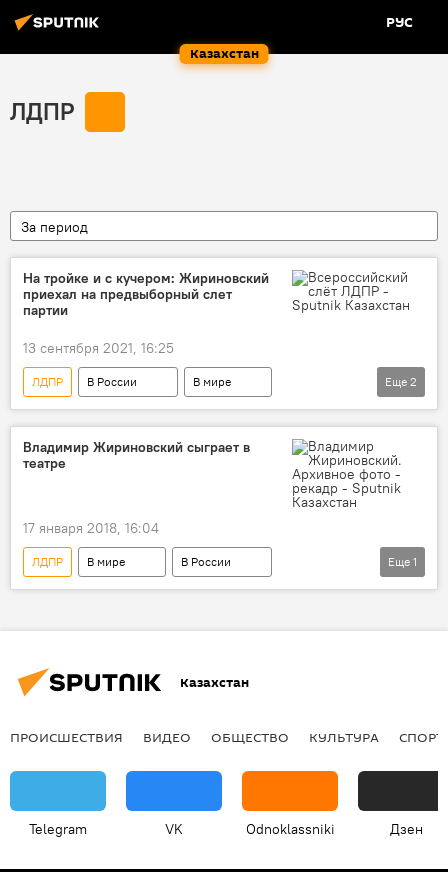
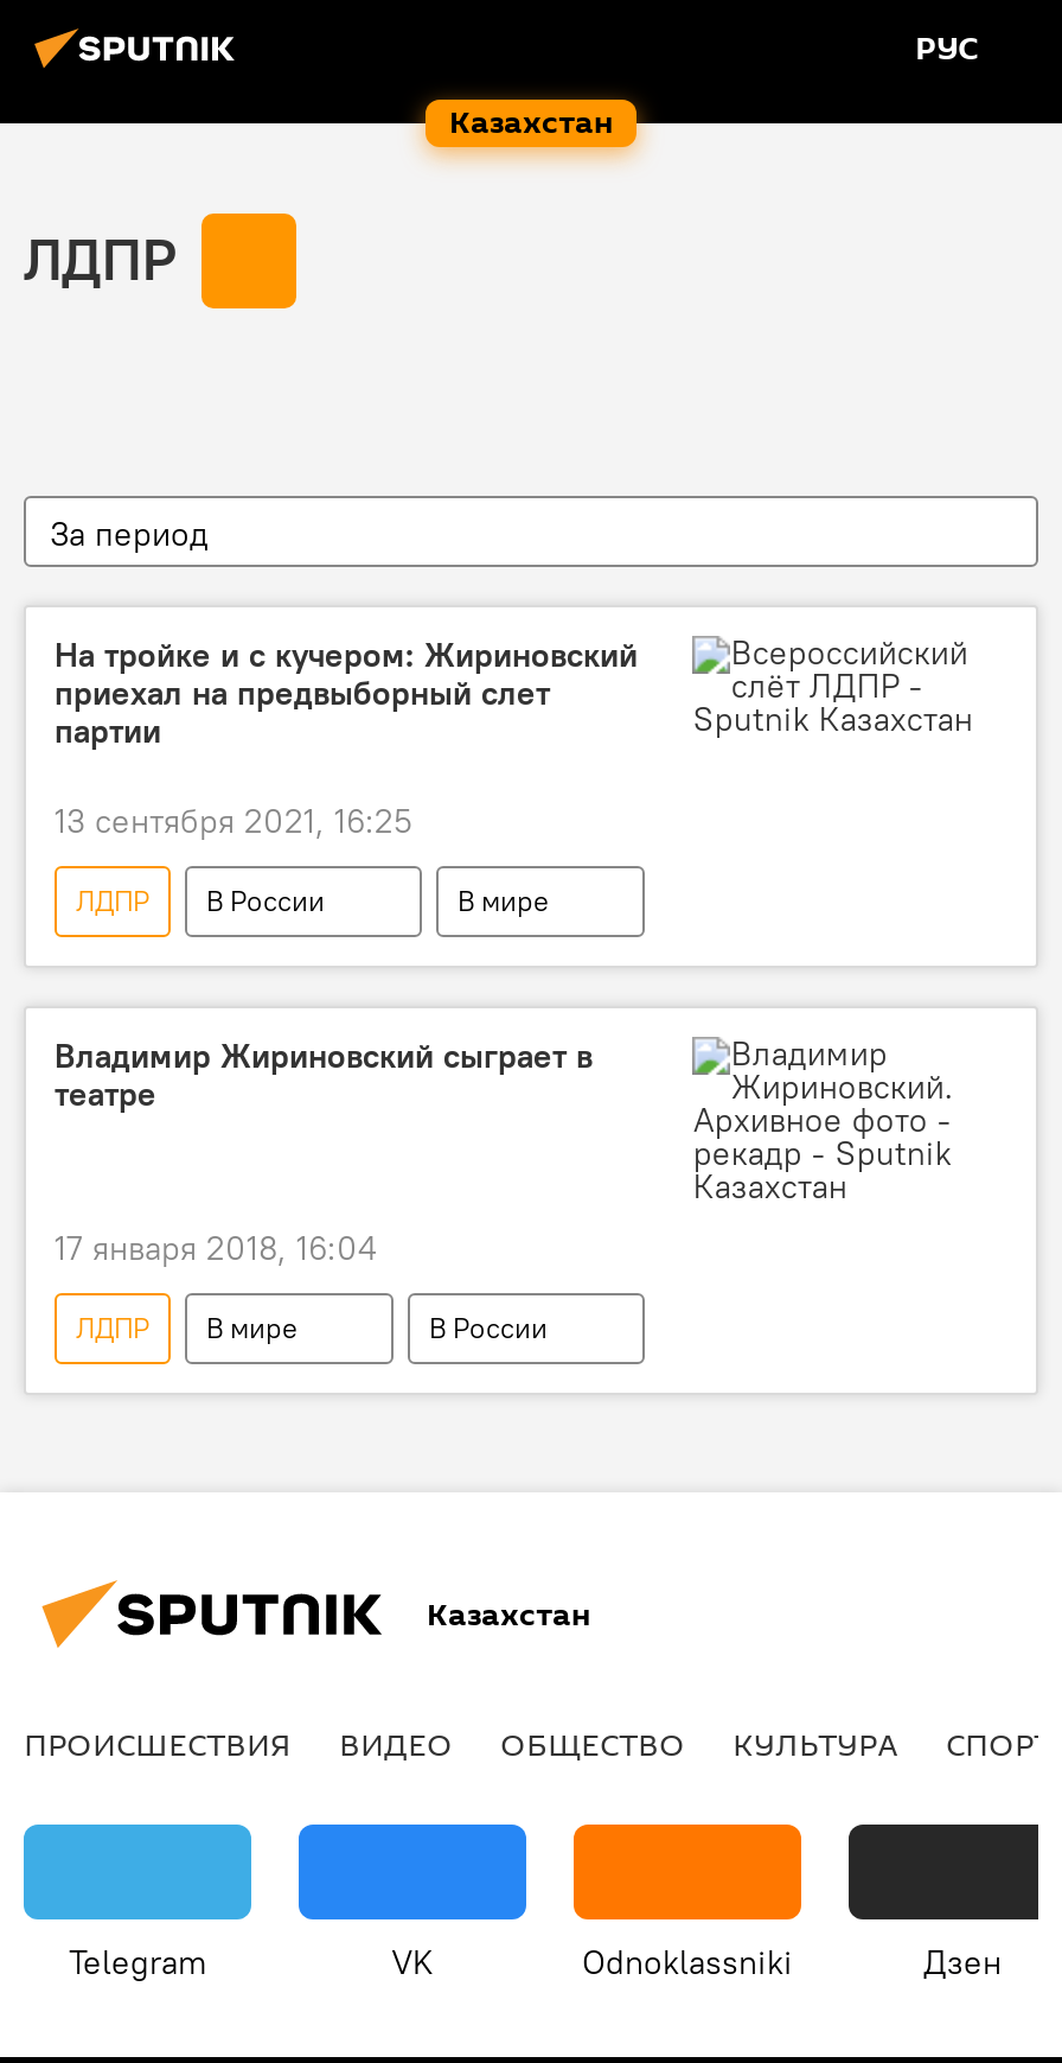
[385,374,417,389] Еще 2 -> none
[388,554,417,569] Еще 1 -> none

